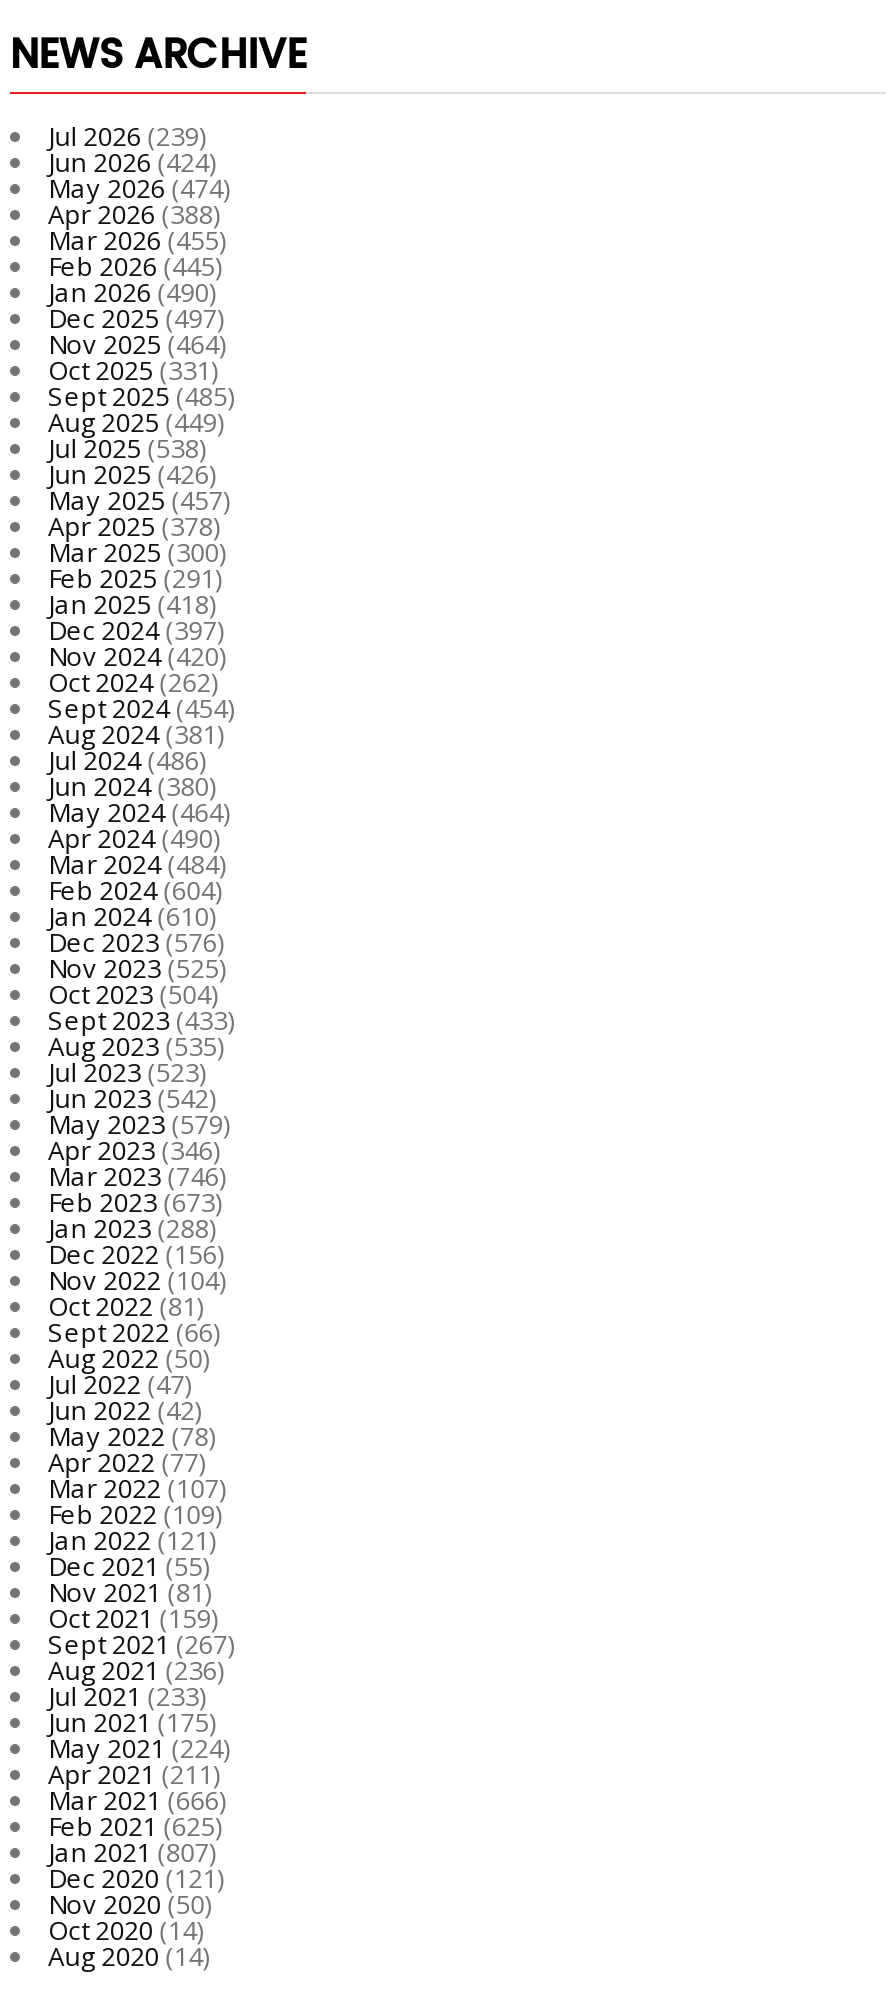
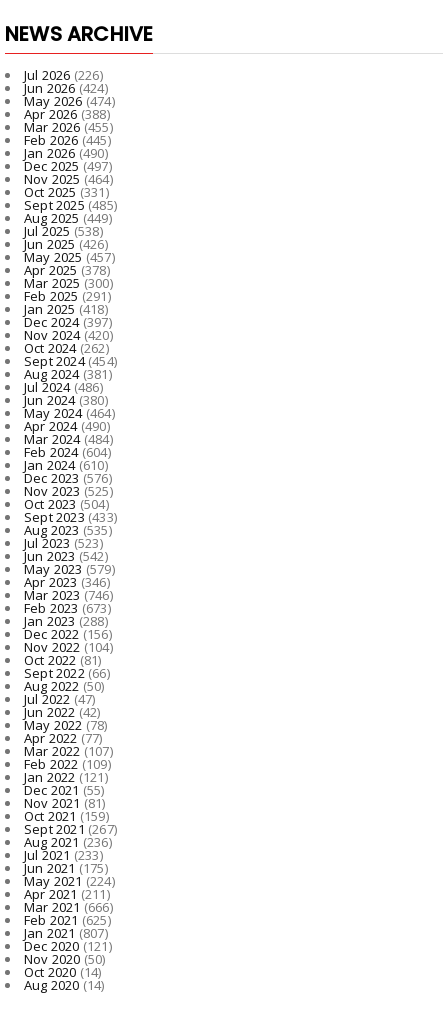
[48,117,206,153] Jul 2026 (239) -> [24,66,103,84] Jul 2026 (226)

